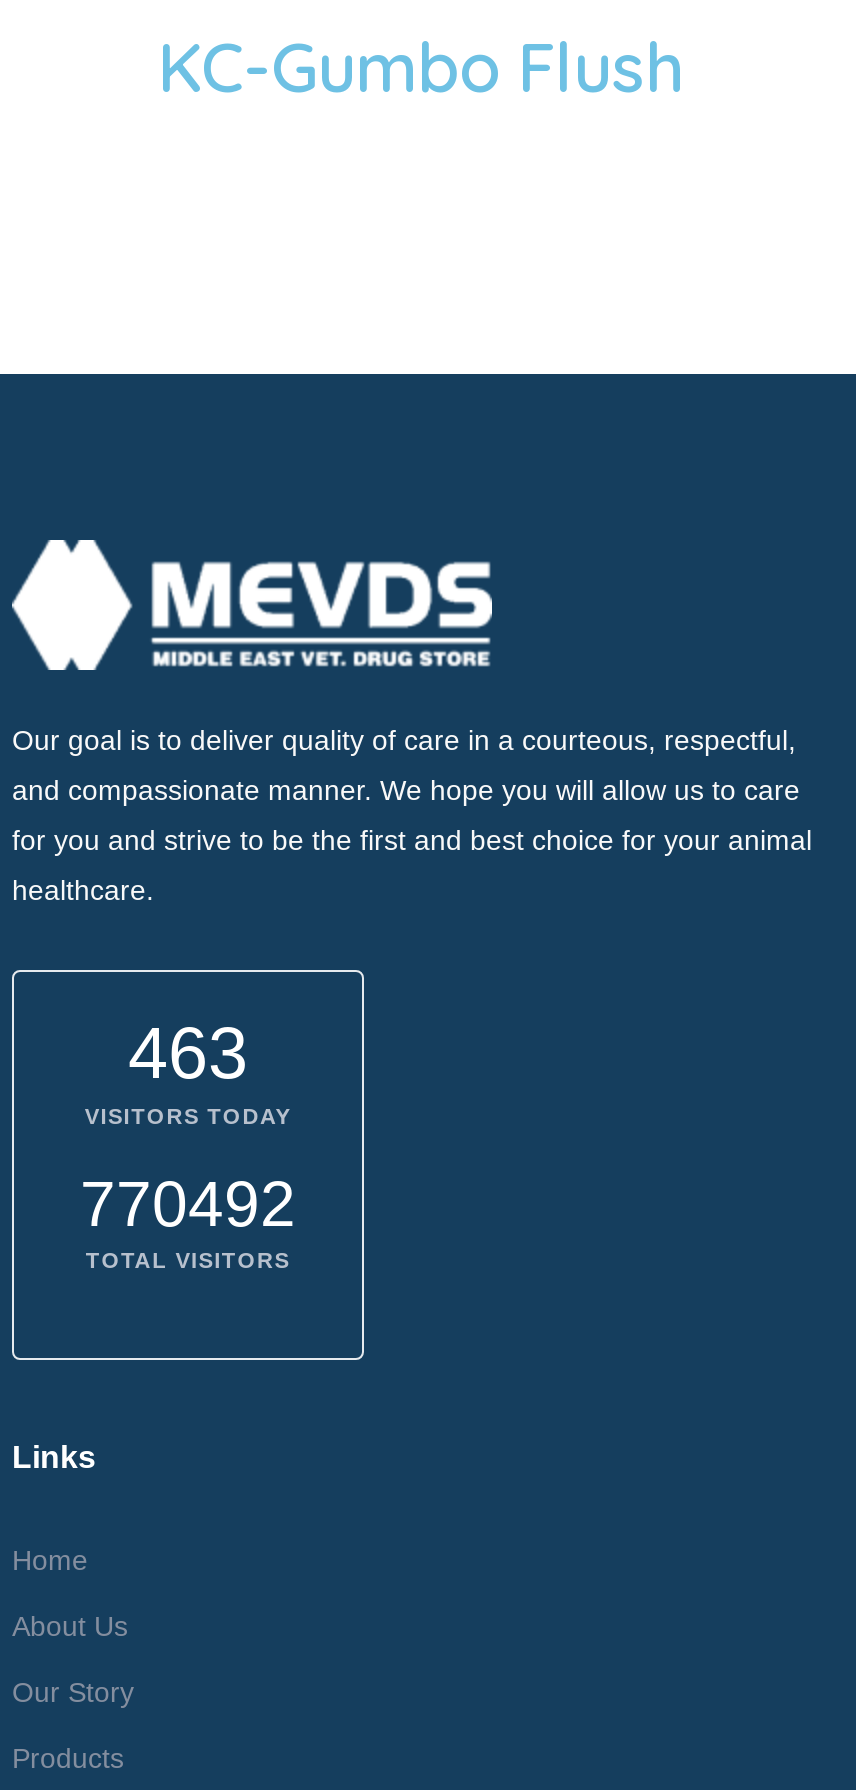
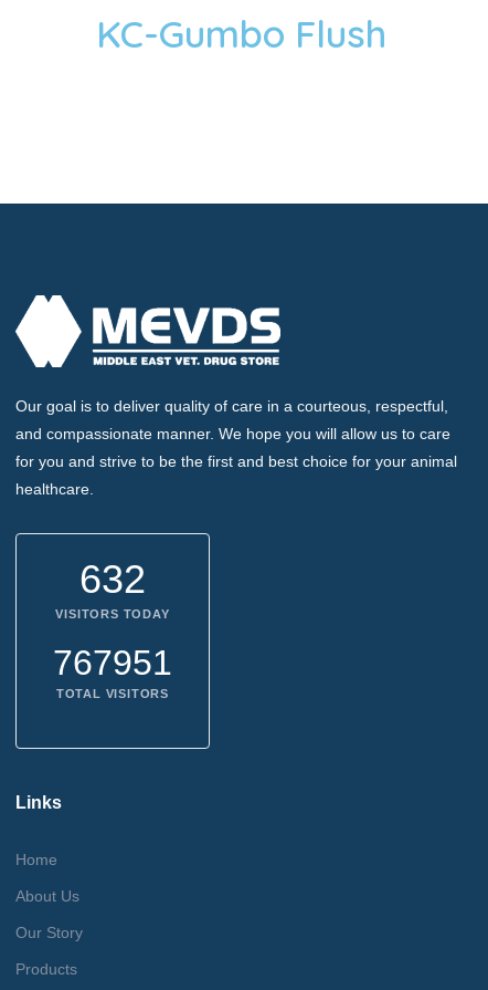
[128,1013,248,1095] 463 -> [79,557,146,602] 632
[80,1169,296,1241] 770492 -> [53,643,172,683] 767951

